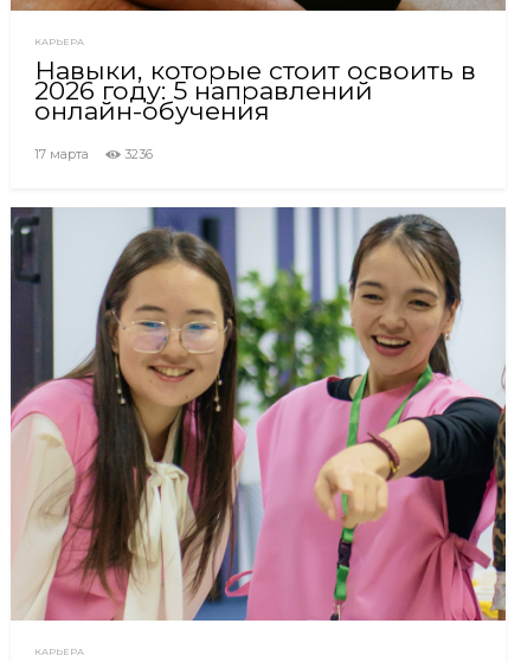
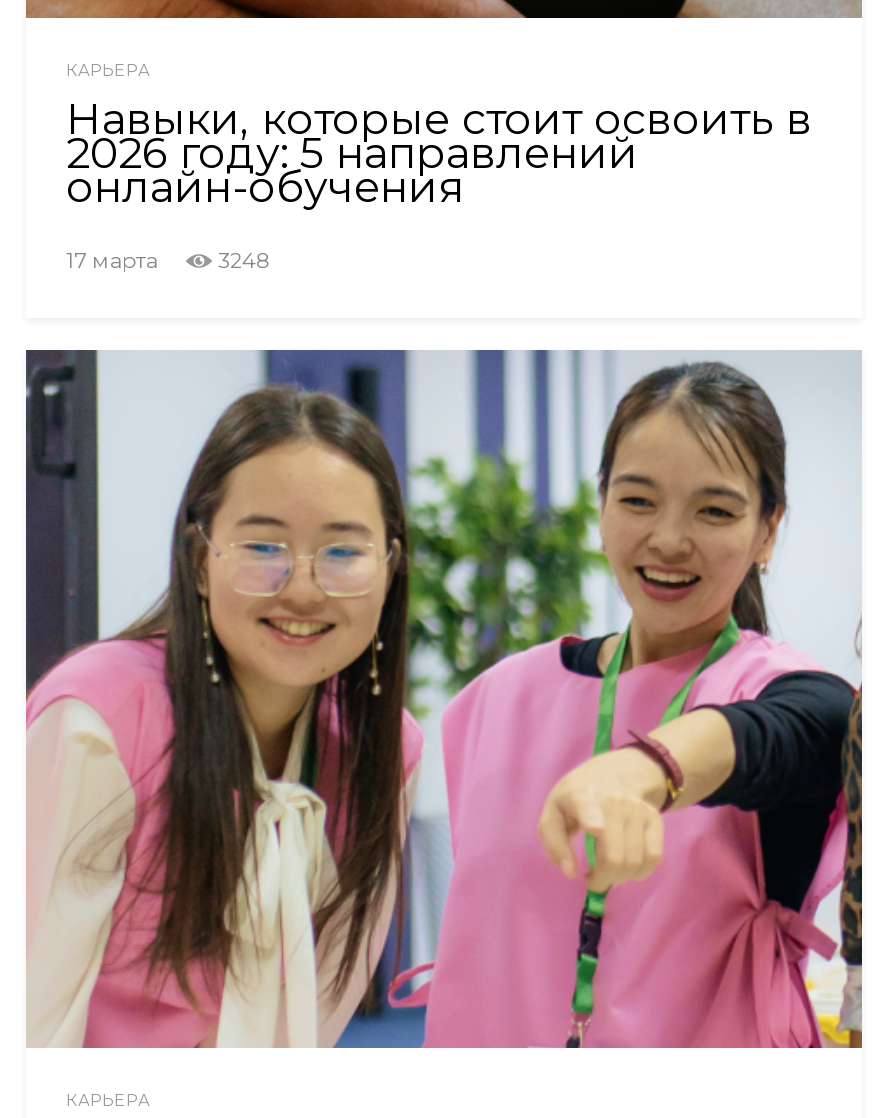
[124,147,153,163] 3236 -> [218,249,268,275] 3248

